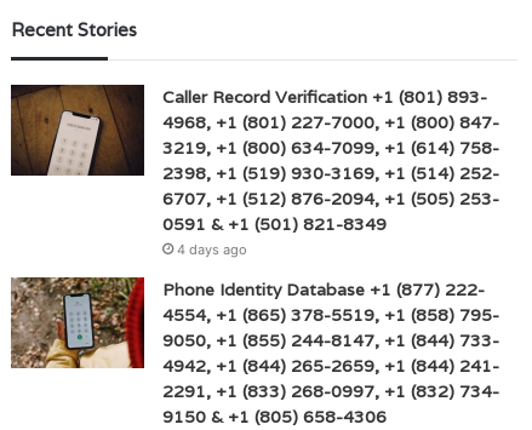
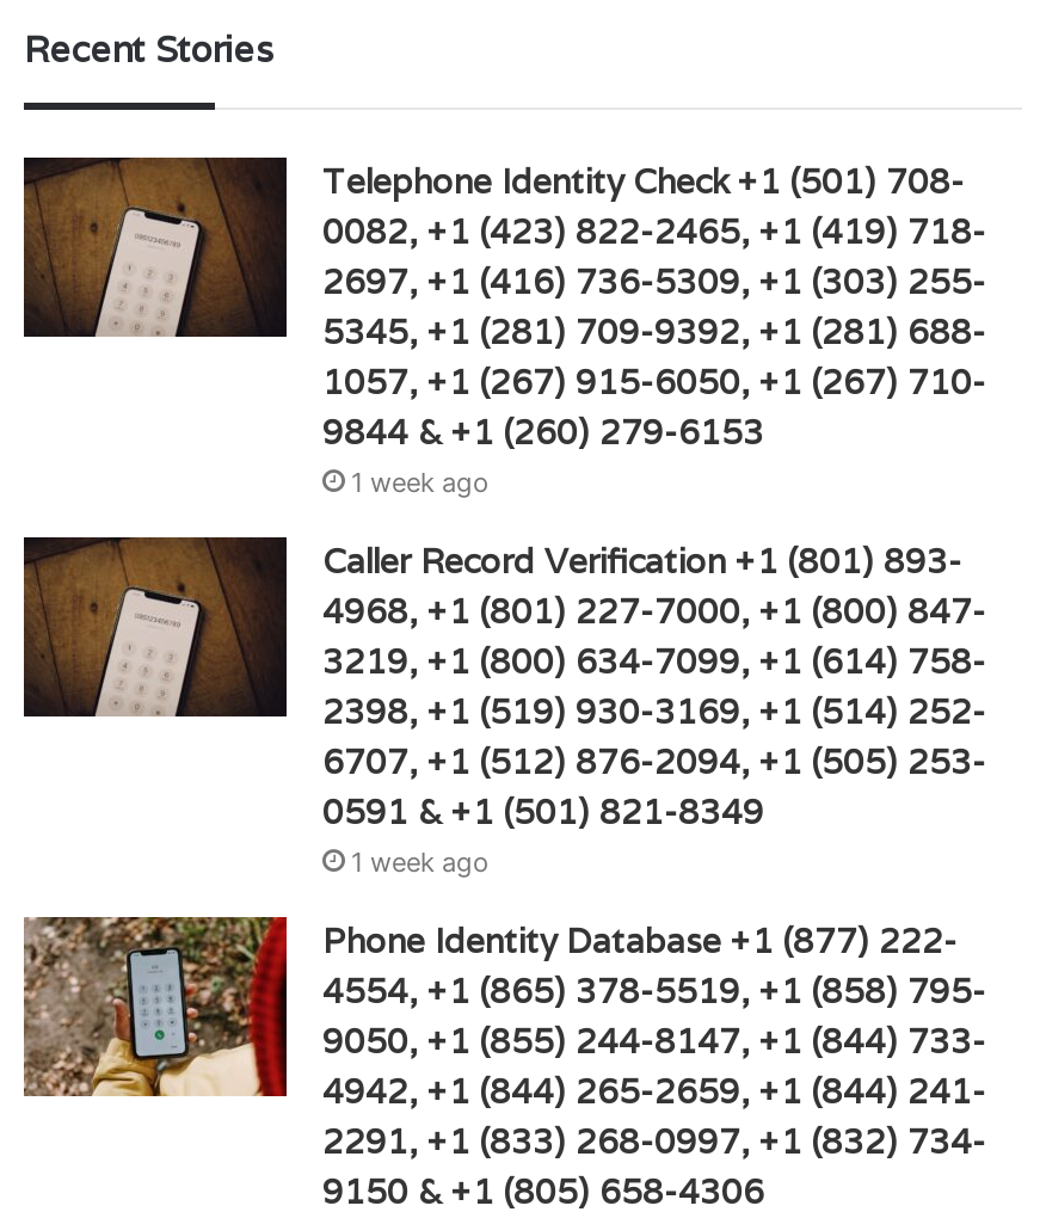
none -> [322,159,986,498] Telephone Identity Check +1 (501) 708- | 0082, +1 (423) 822-2465, +1 (419) 718- | 2697, +1 (416) 736-5309, +1 (303) 255- | 5345, +1 (281) 709-9392, +1 (281) 688- | 1057, +1 (267) 915-6050, +1 (267) 710- | 9844 & +1 (260) 279-6153 | 1 week ago
[177,241,247,258] 4 days ago -> [351,845,490,878] 1 week ago

